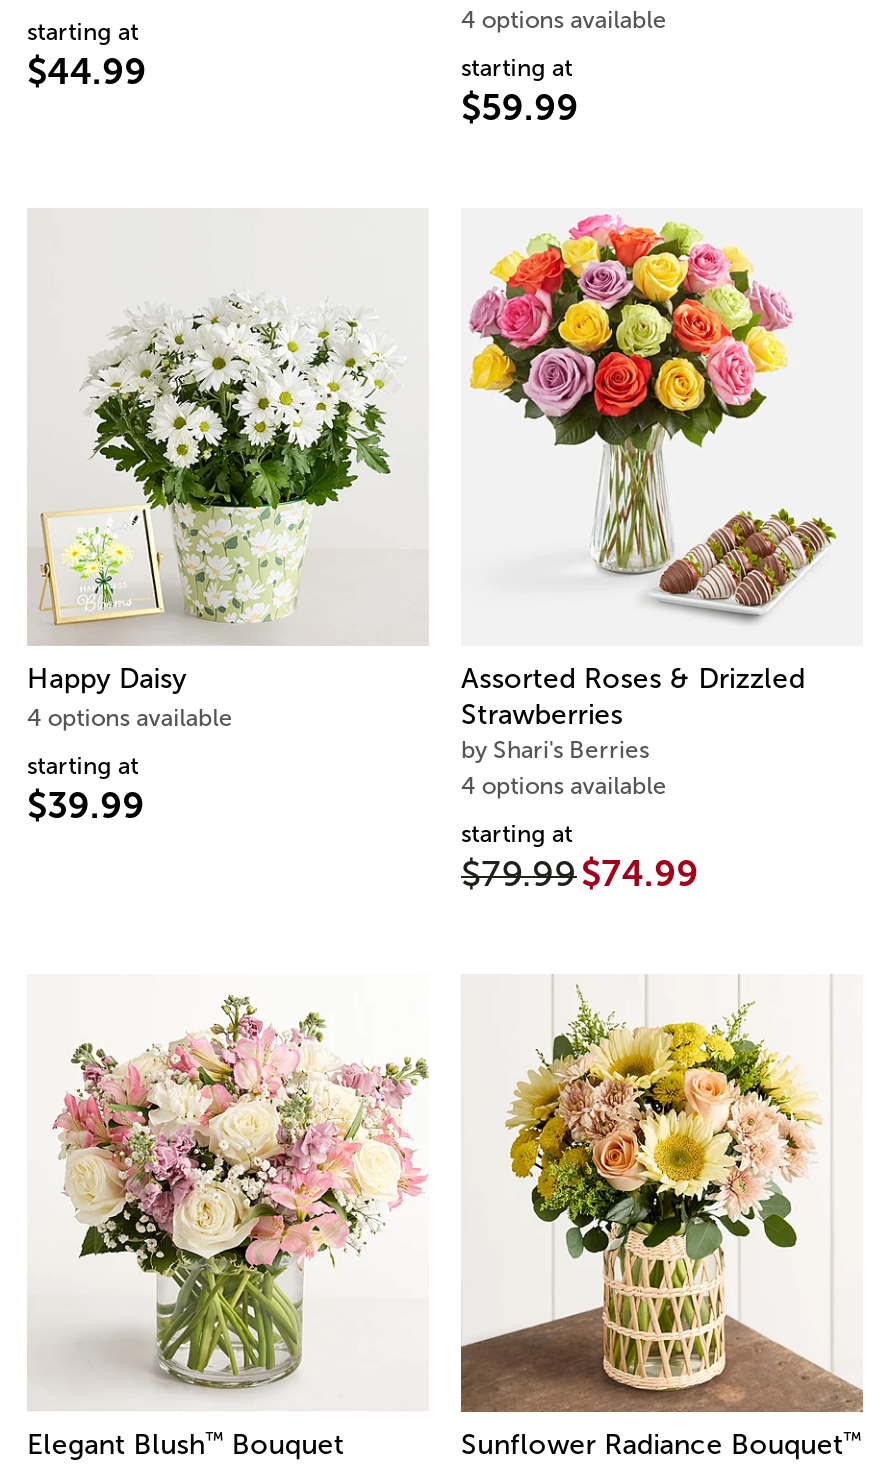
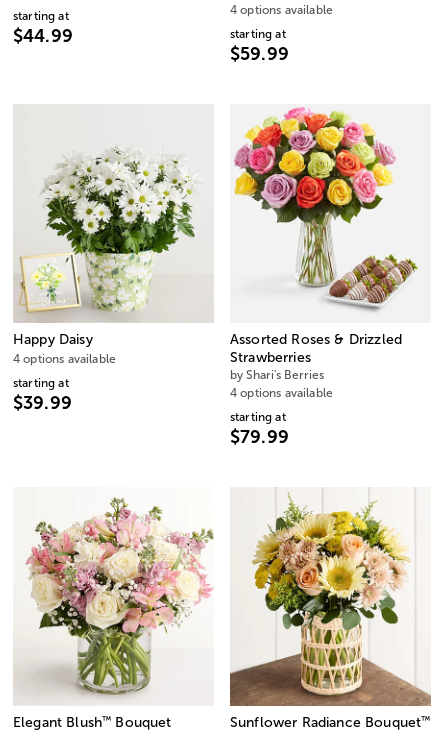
[461,854,699,894] $79.99 $74.99 -> [230,427,289,447] $79.99

